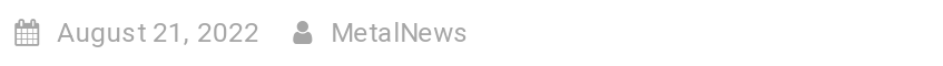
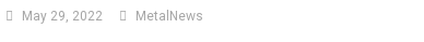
[57,18,260,48] August 21, 2022 -> [22,9,103,24] May 29, 2022

